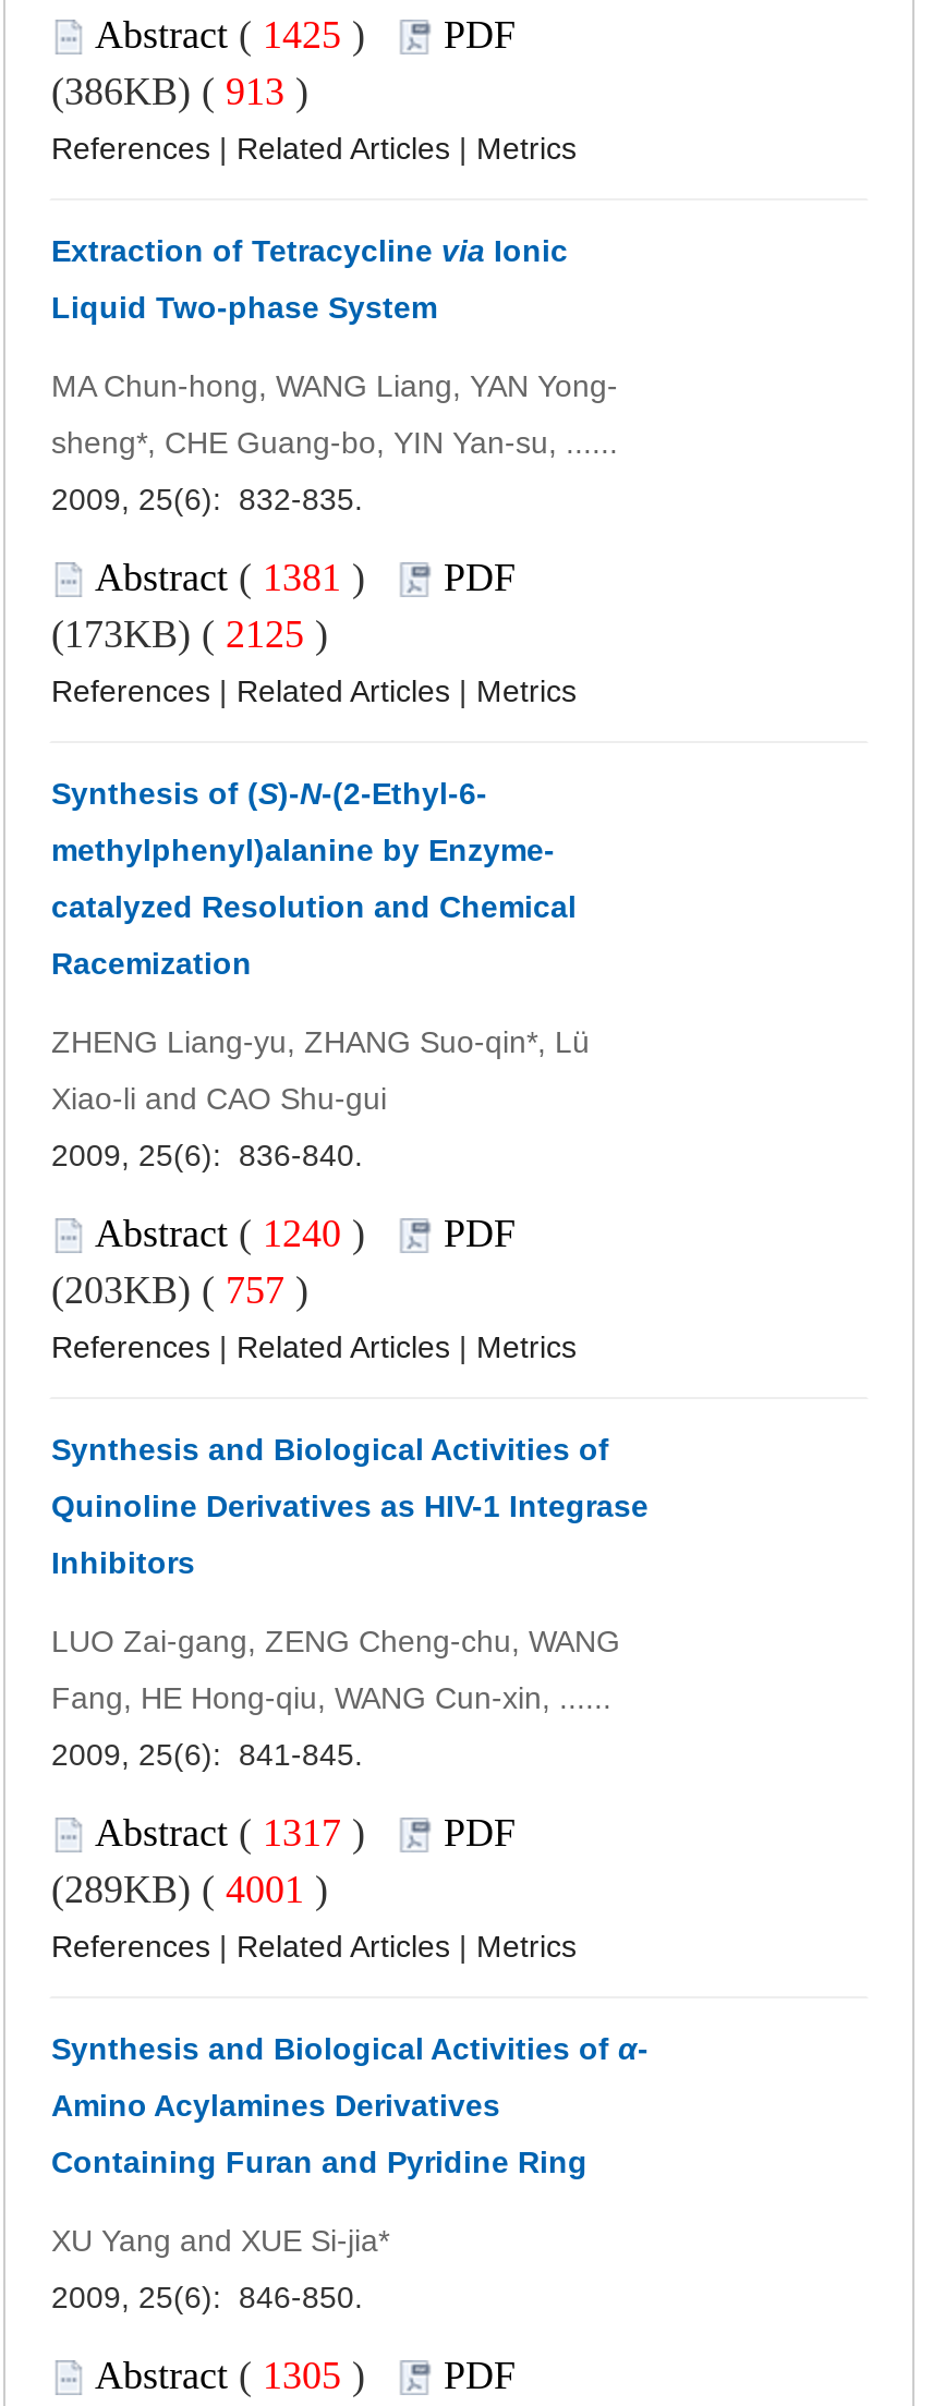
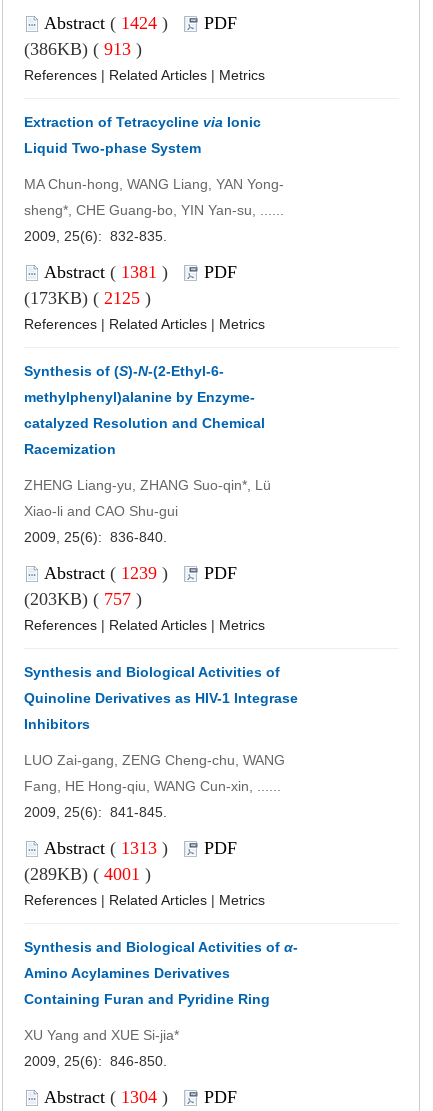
[95,12,516,56] Abstract (1425) PDF -> [44,13,237,33] Abstract (1424) PDF
[95,1211,516,1254] Abstract (1240) PDF -> [44,563,237,583] Abstract (1239) PDF
[95,1810,516,1854] Abstract (1317) PDF -> [44,838,237,858] Abstract (1313) PDF
[95,2353,516,2396] Abstract (1305) PDF -> [44,1087,237,1107] Abstract (1304) PDF

